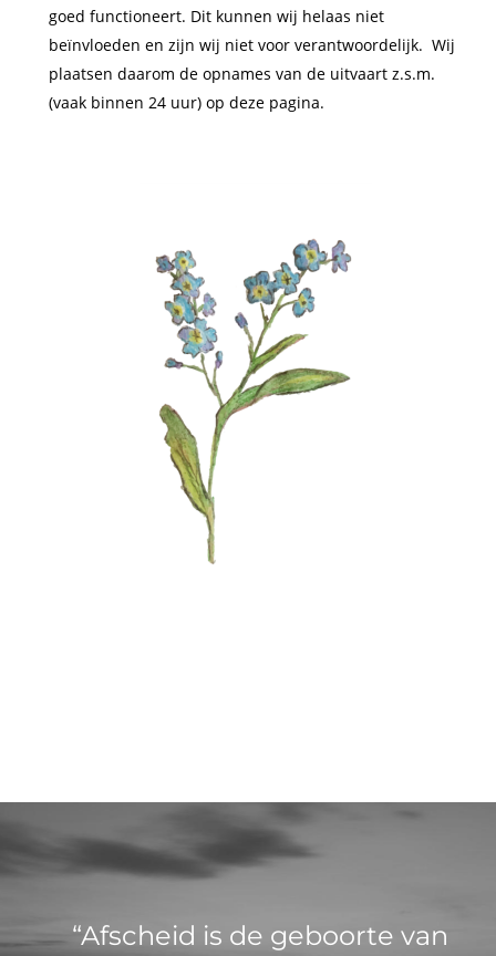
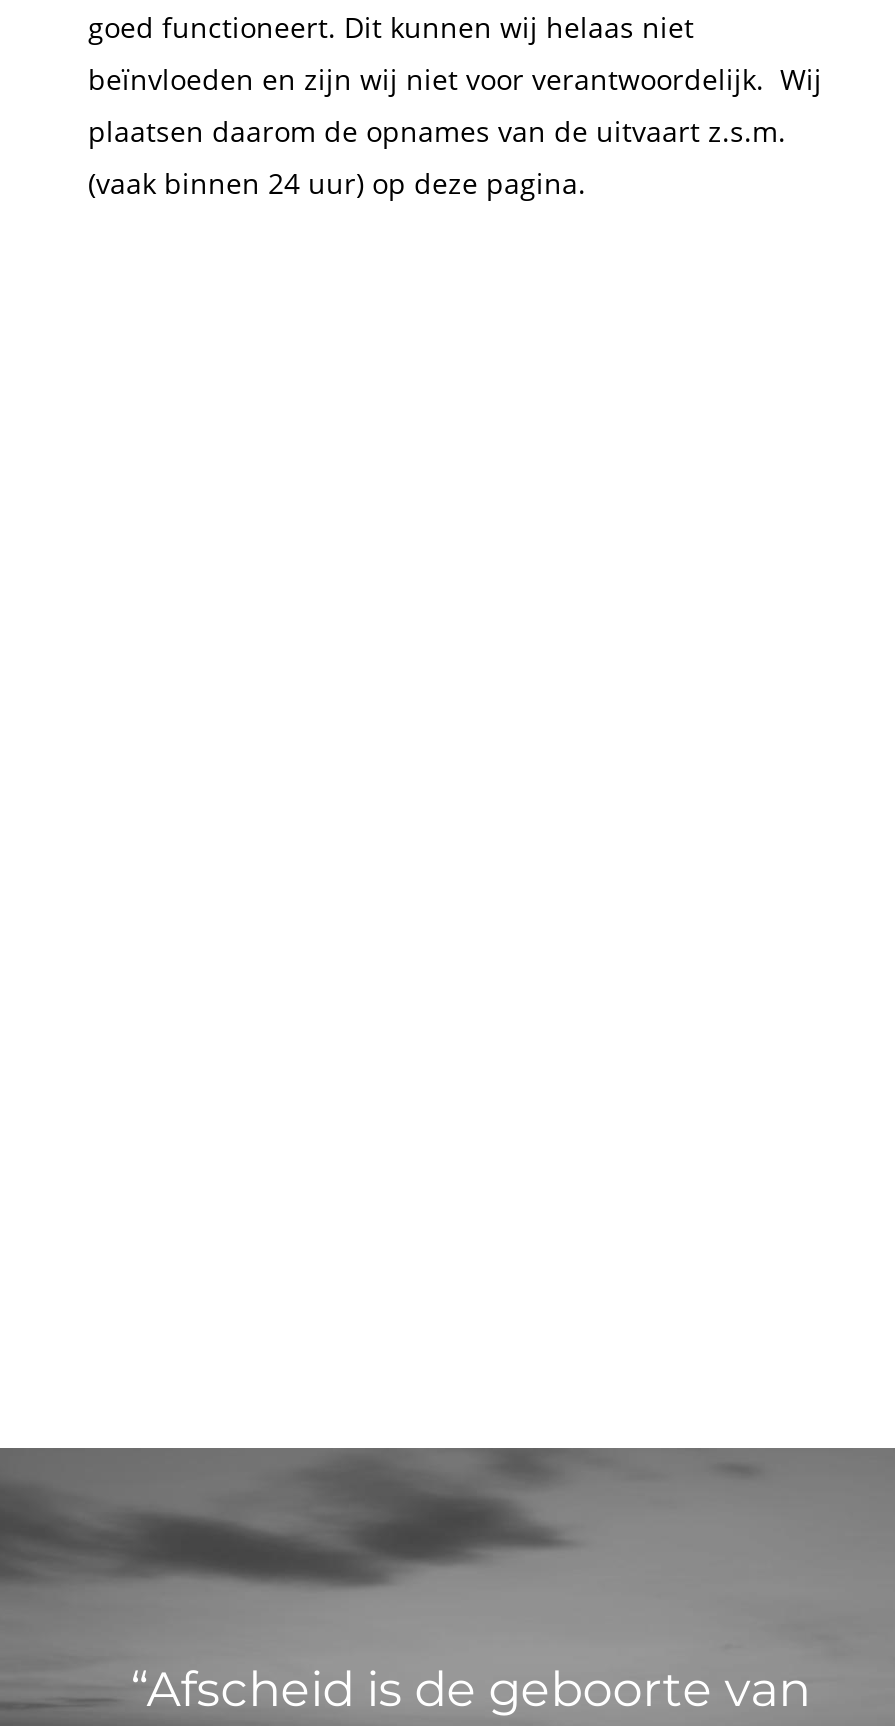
[155,238,352,565] [image] -> none

